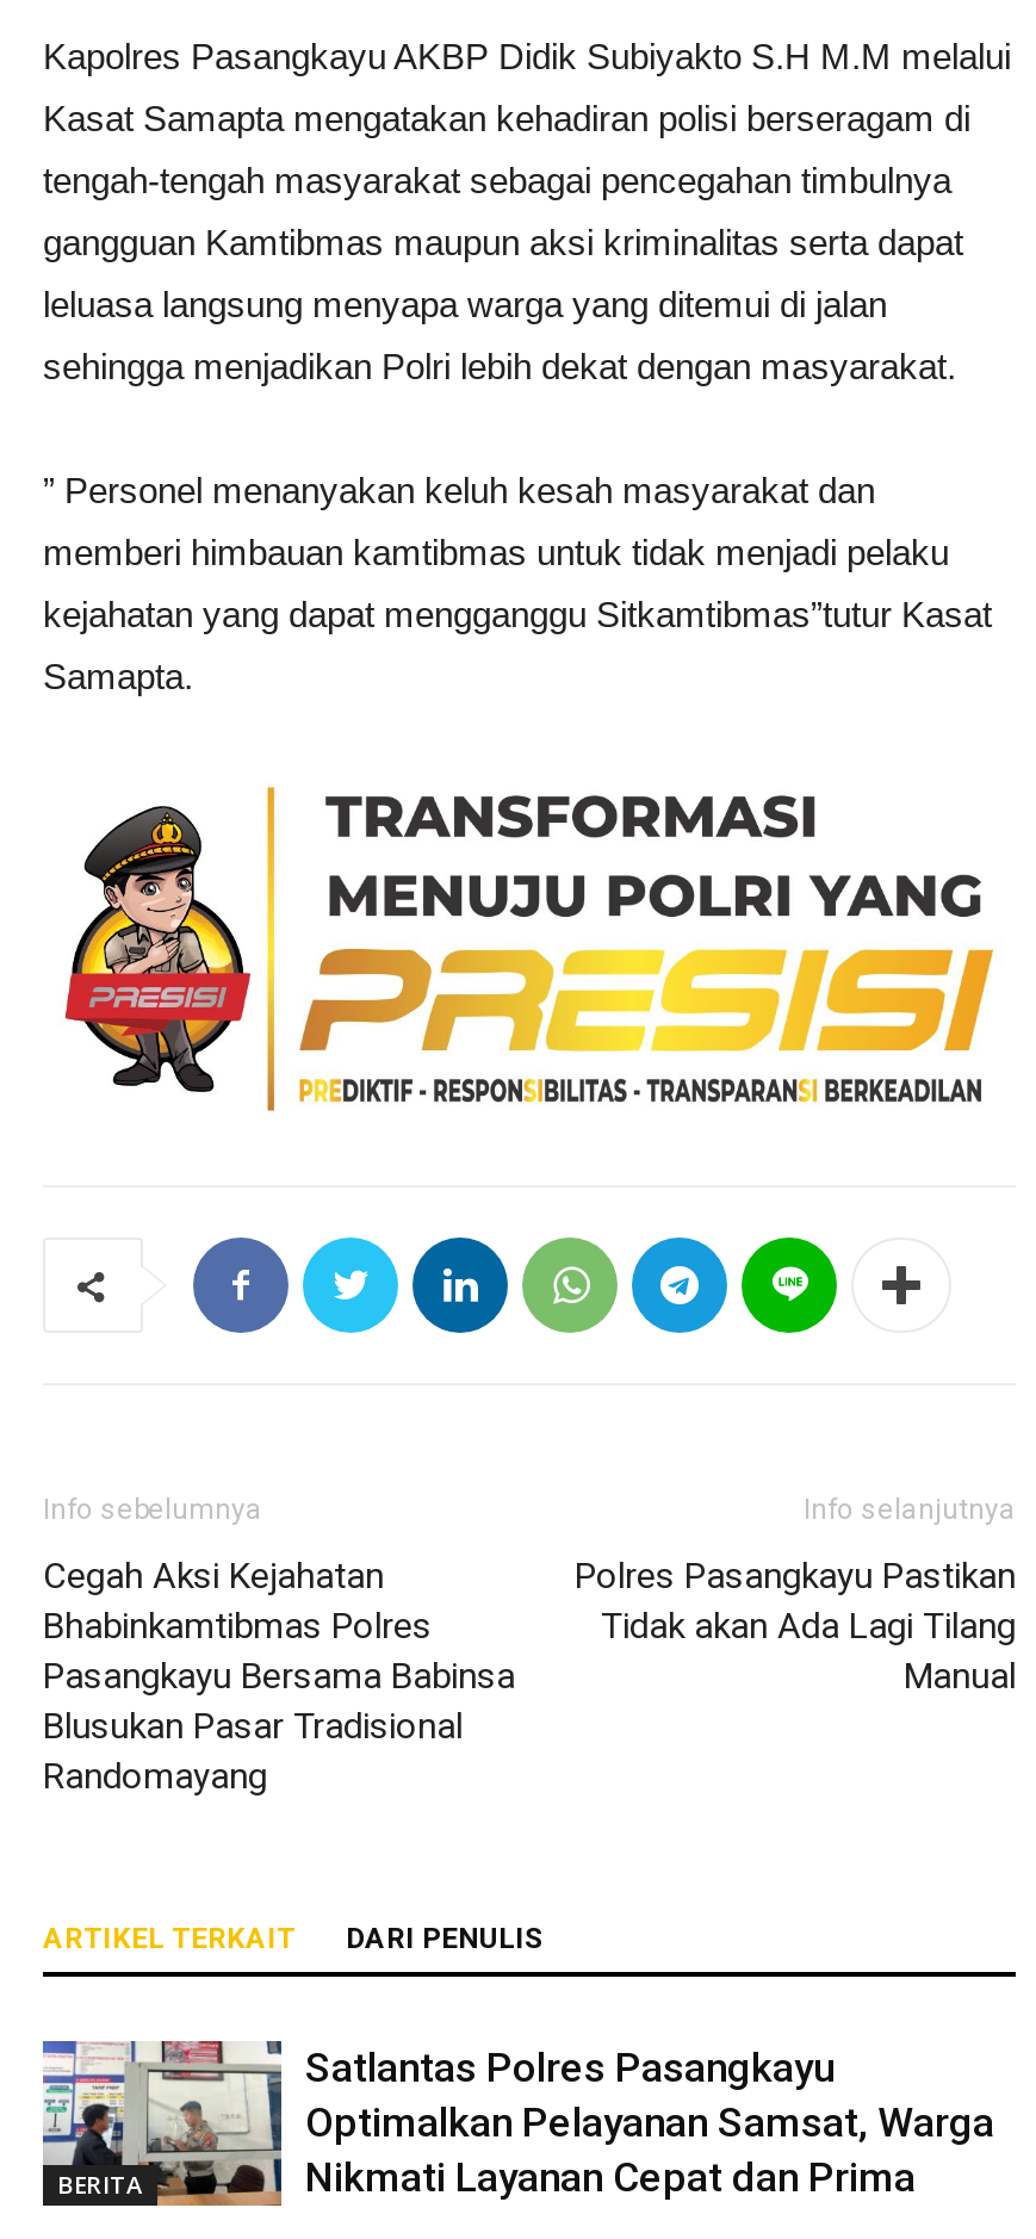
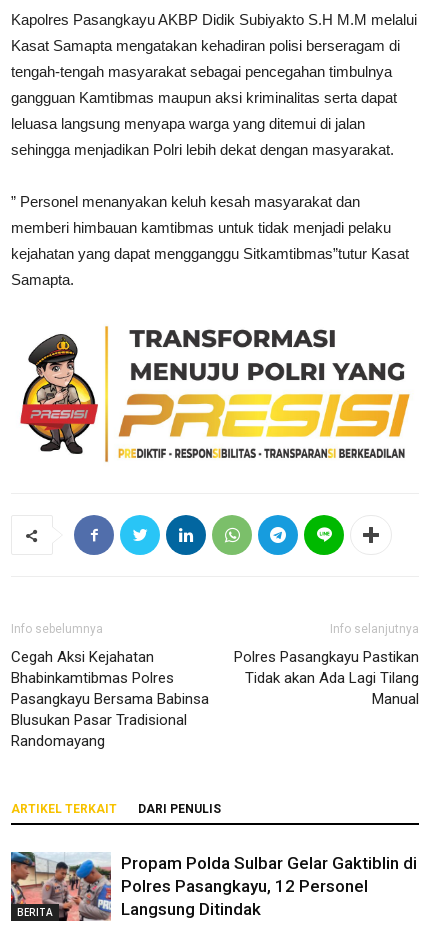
[41,2039,994,2208] [image] | Satlantas Polres Pasangkayu | Optimalkan Pelayanan Samsat, Warga | Nikmati Layanan Cepat dan Prima -> [10,851,417,922] [image] | Propam Polda Sulbar Gelar Gaktiblin di | Polres Pasangkayu, 12 Personel | Langsung Ditindak

